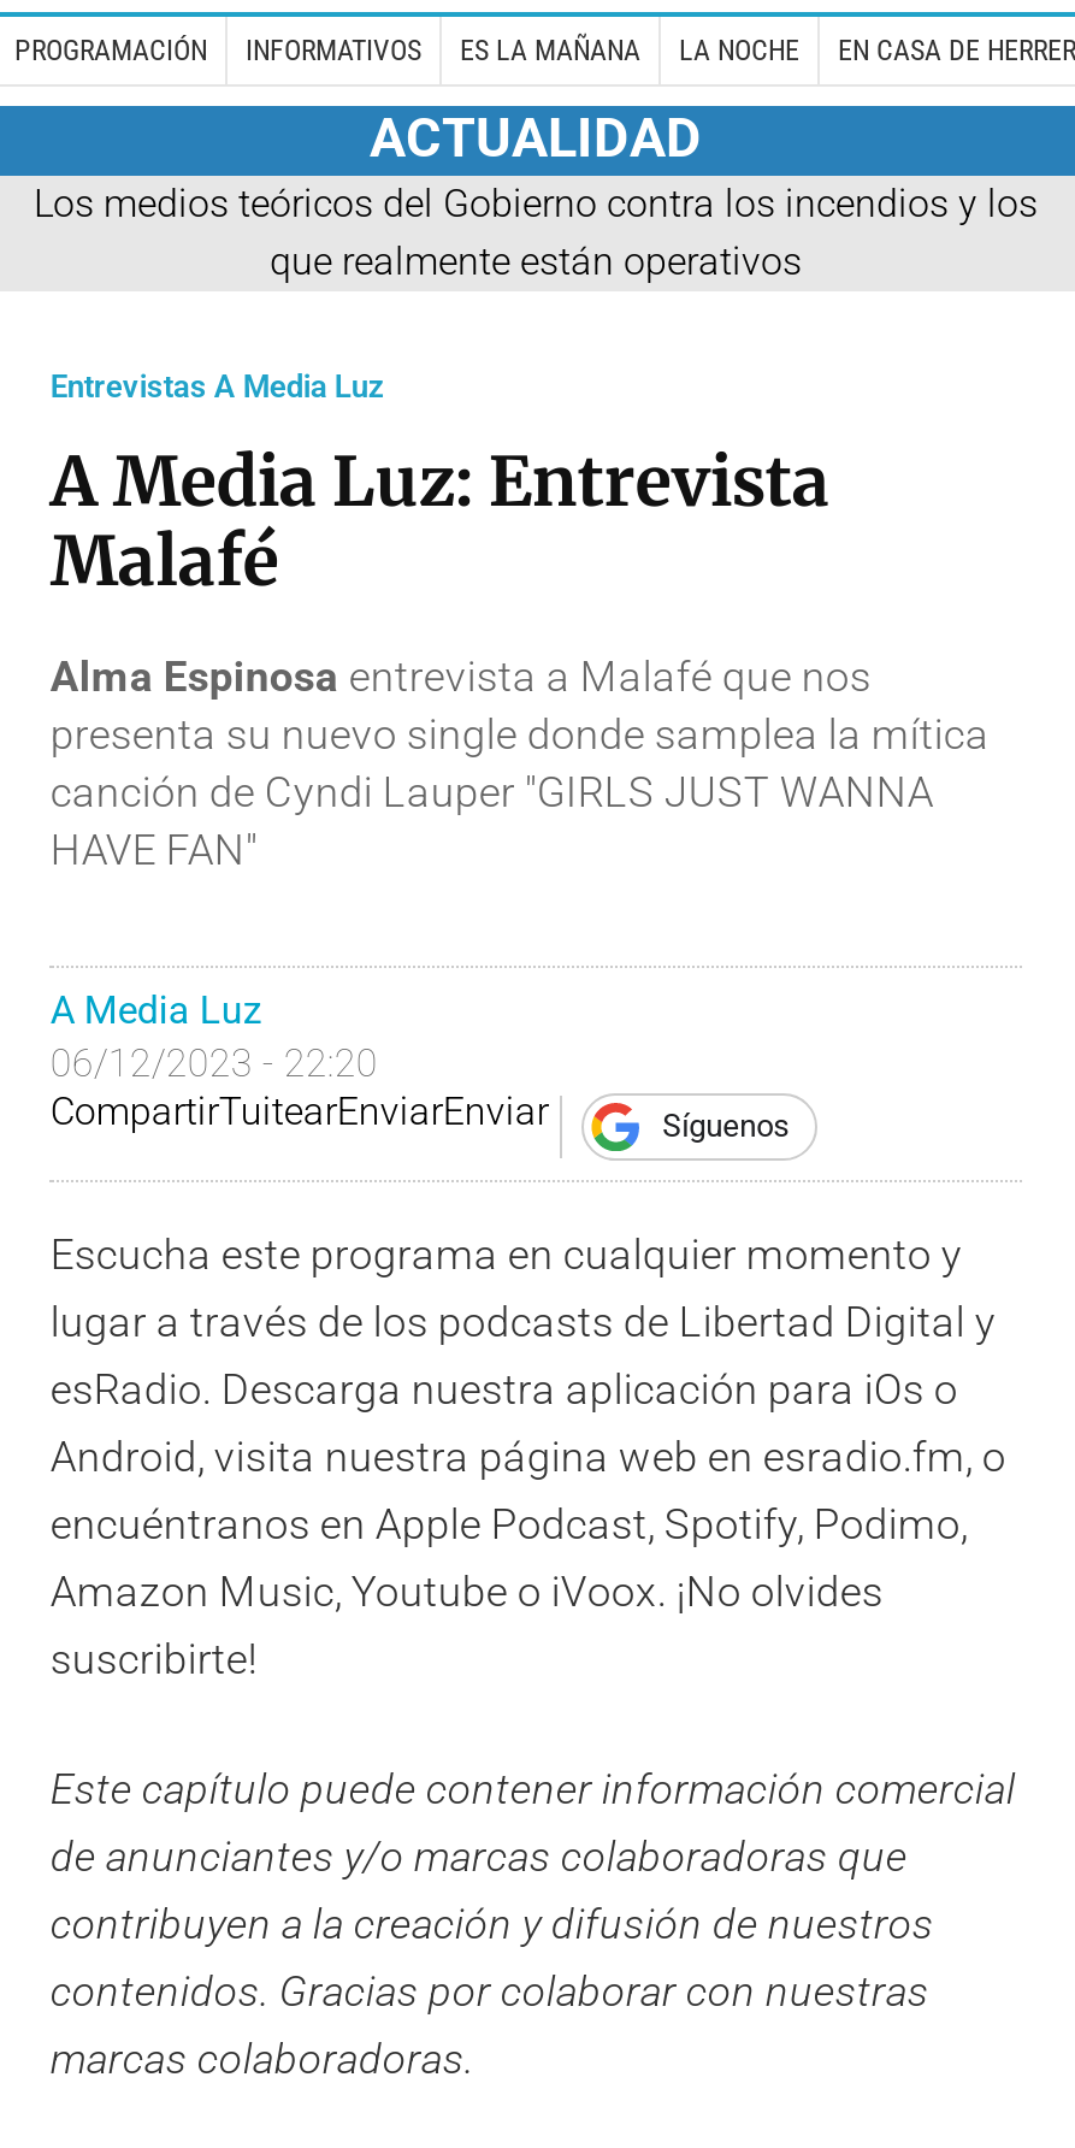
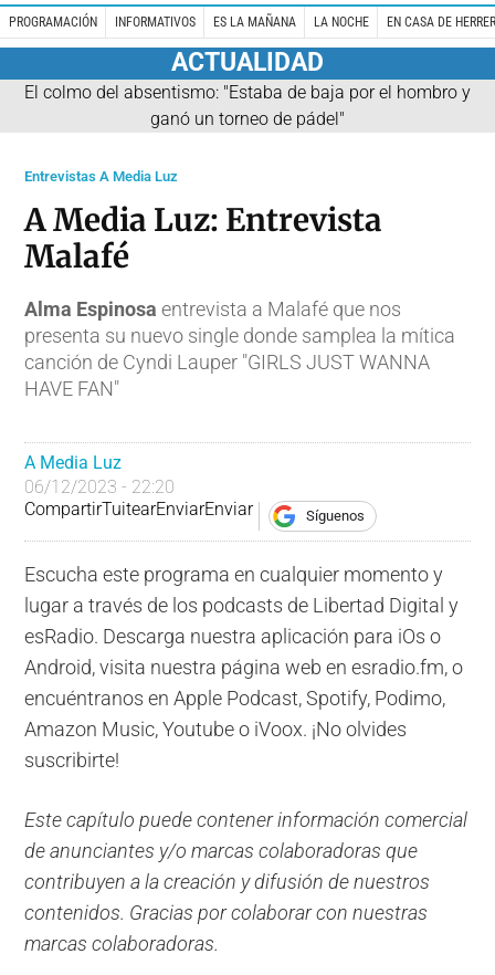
[34,180,1038,283] Los medios teóricos del Gobierno contra los incendios y los | que realmente están operativos -> [24,81,471,129] El colmo del absentismo: "Estaba de baja por el hombro y | ganó un torneo de pádel"

